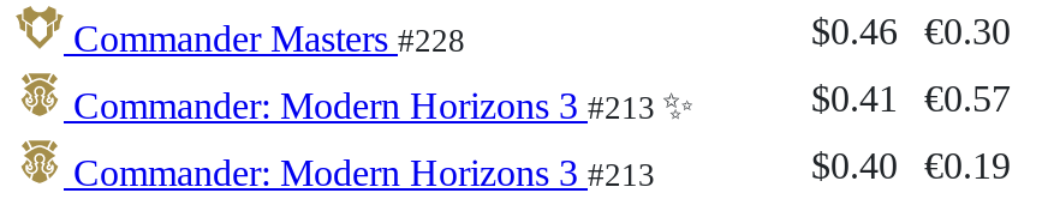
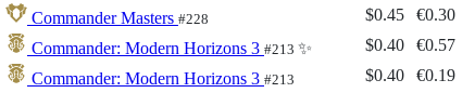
[811,11,1011,51] $0.46 €0.30 -> [365,5,455,24] $0.45 €0.30
[811,78,1011,118] $0.41 €0.57 -> [365,36,455,54] $0.40 €0.57

